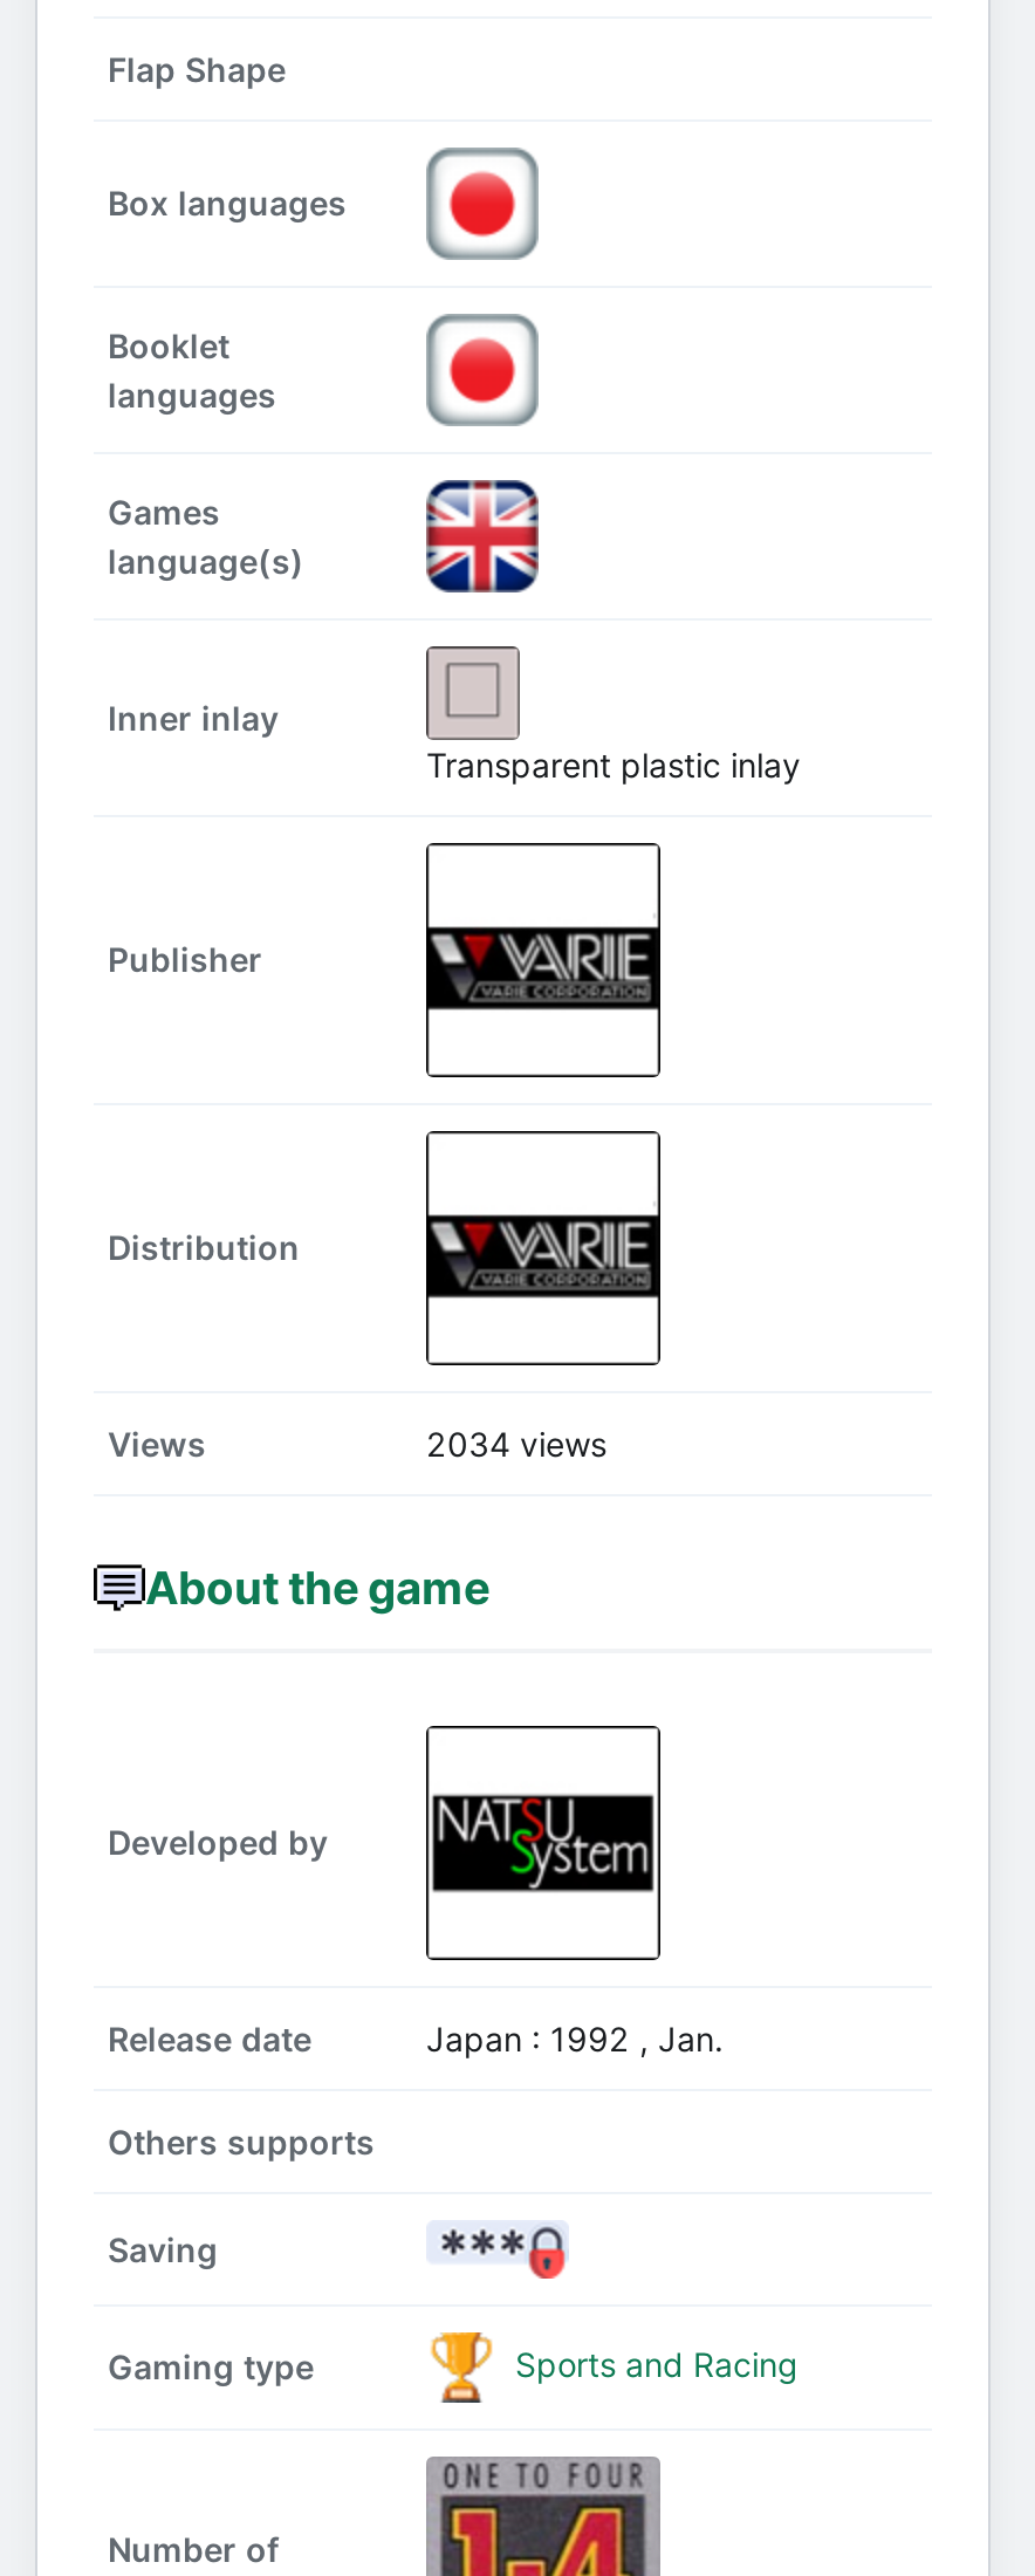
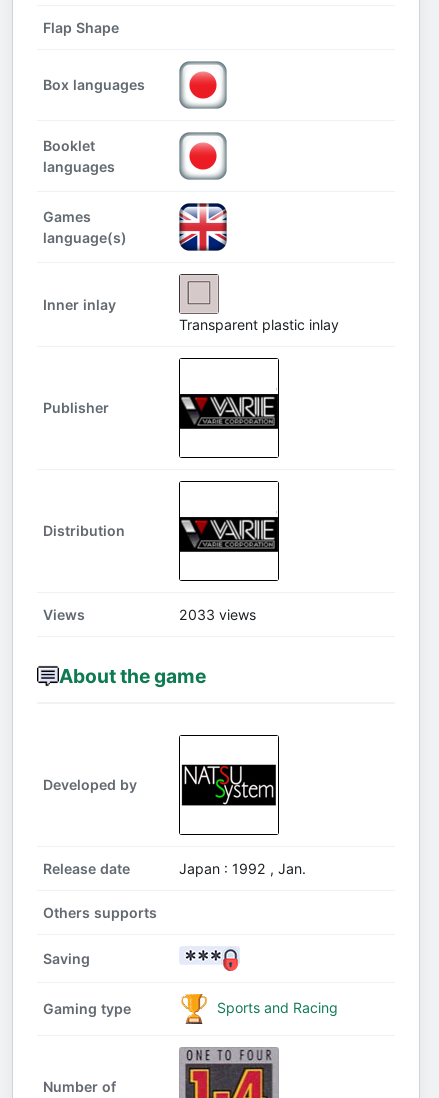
[426,1424,606,1464] 2034 views -> [179,606,256,623] 2033 views

